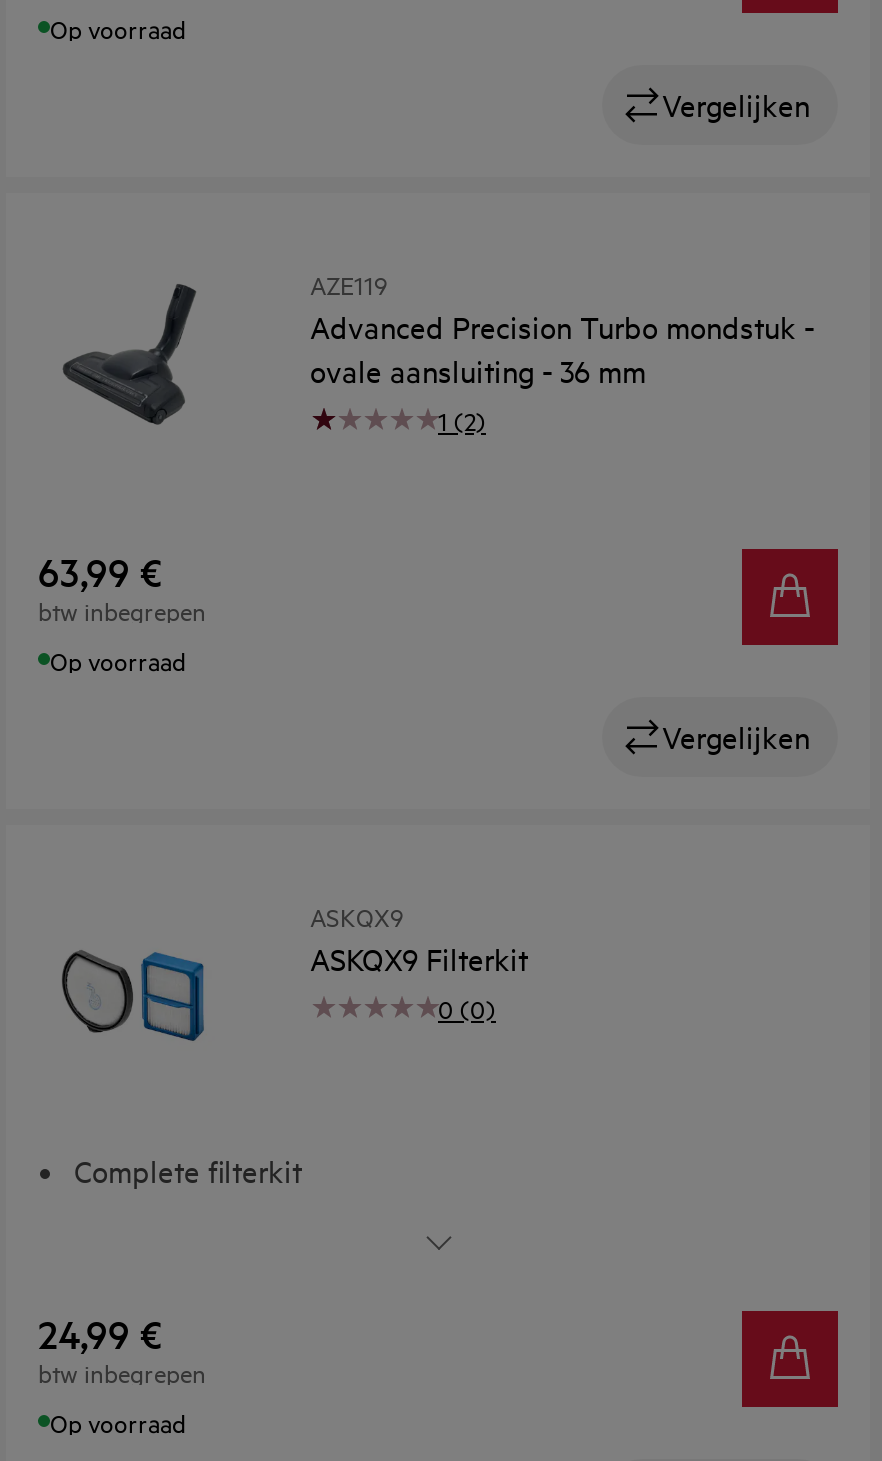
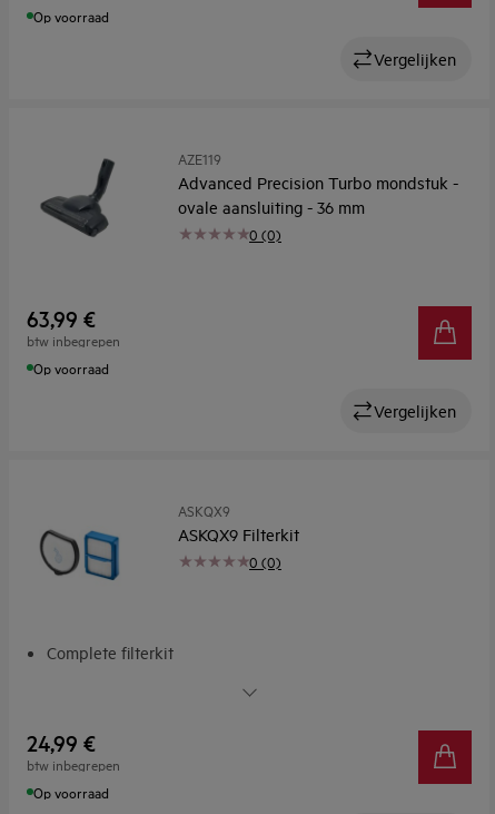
[438,401,486,437] 1 (2) -> [249,224,281,244] 0 (0)

